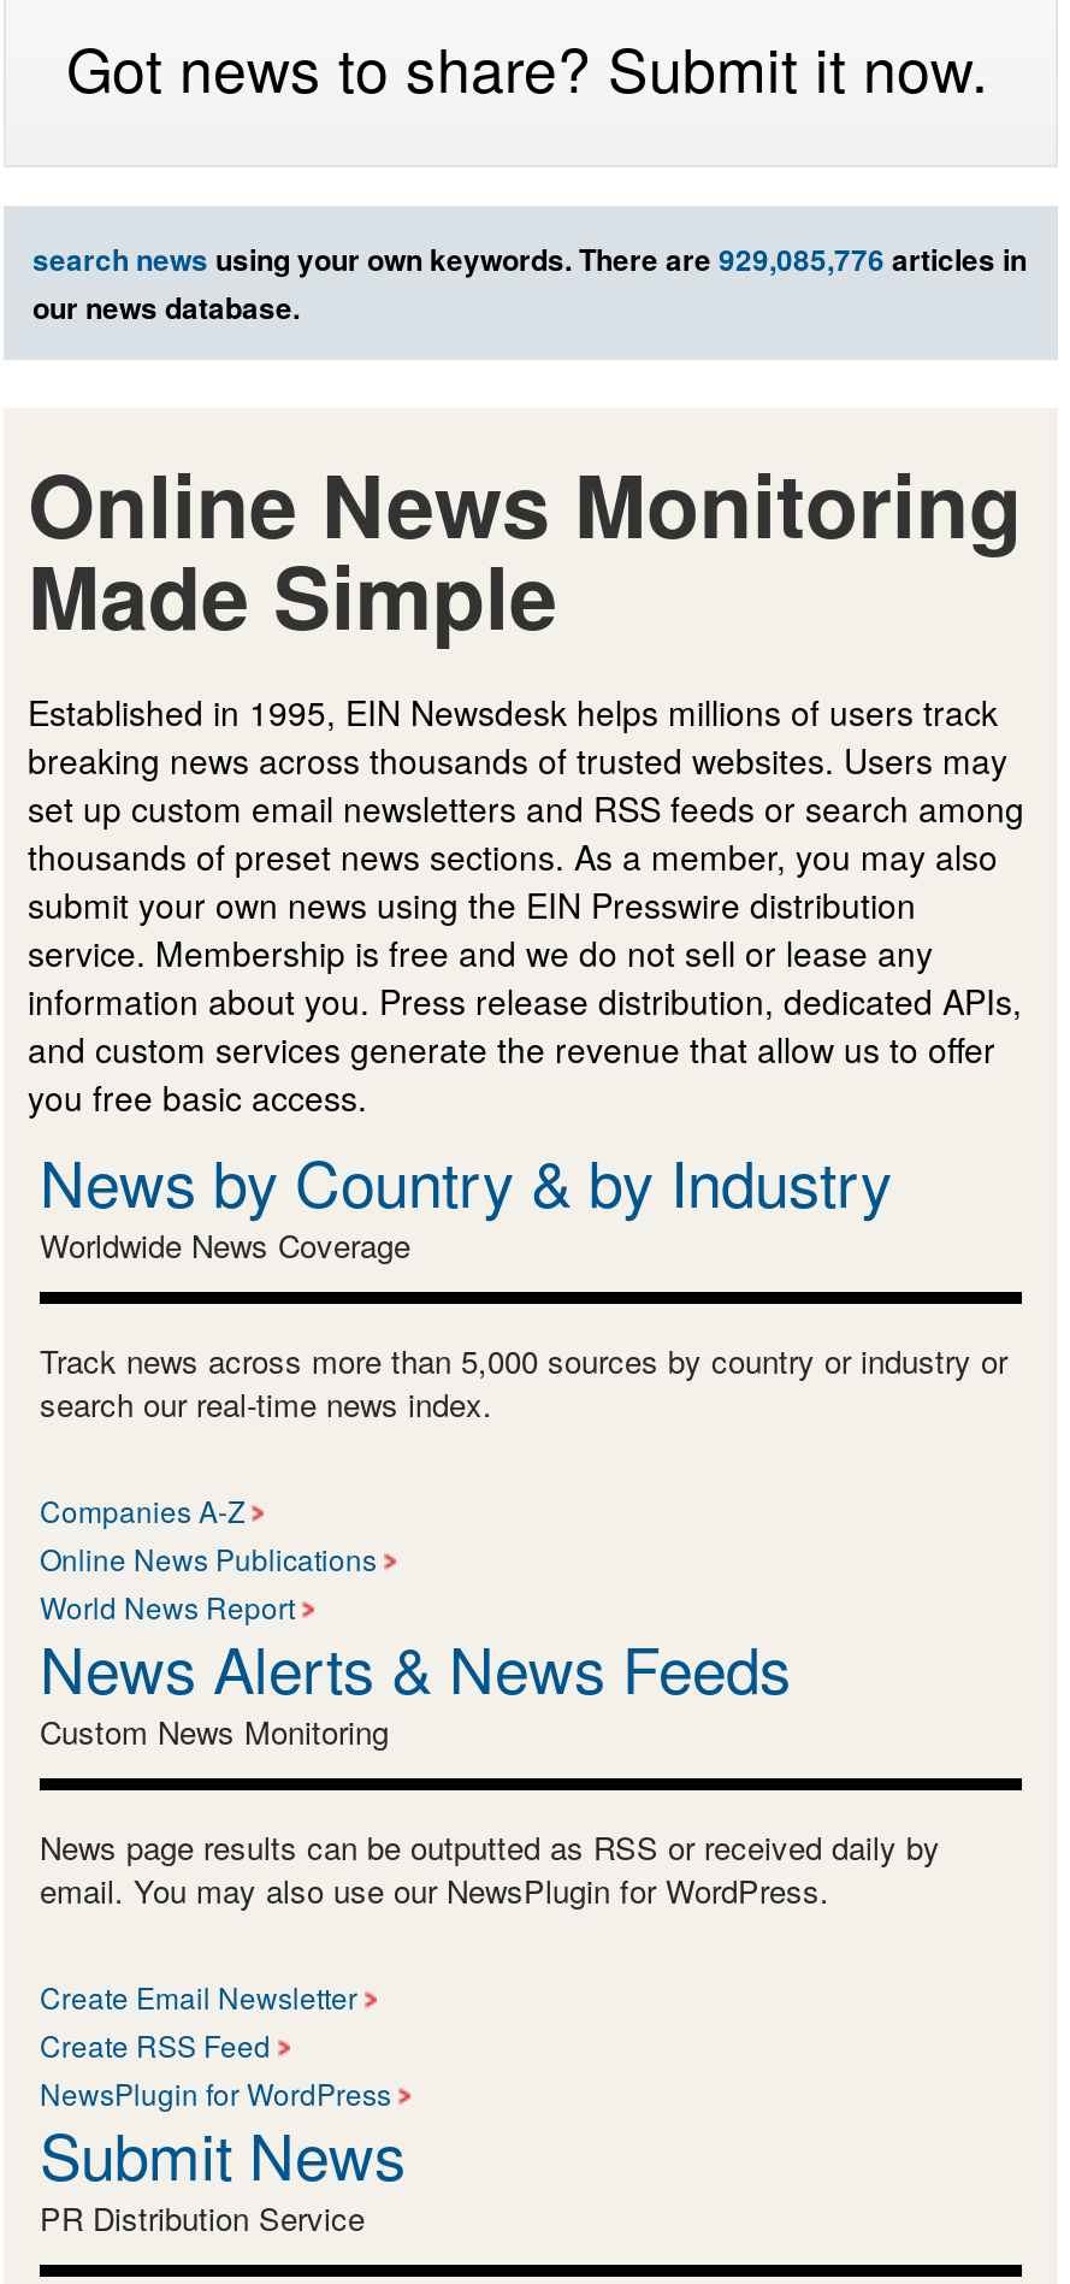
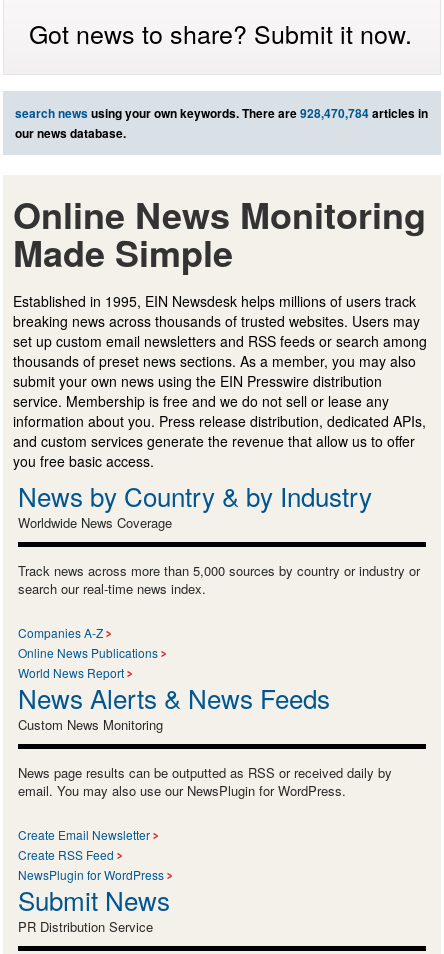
[32,236,1027,280] search news using your own keywords. There are 929,085,776 articles in -> [15,104,428,122] search news using your own keywords. There are 928,470,784 articles in

